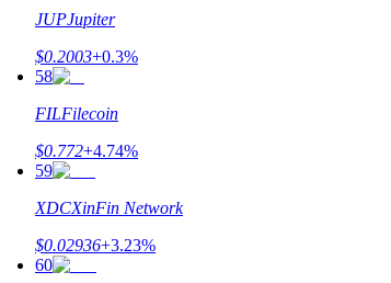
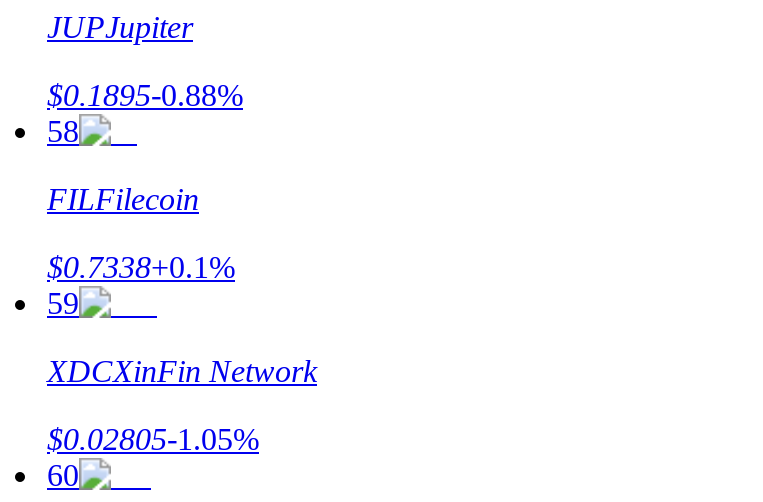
[35,47,138,65] $0.2003+0.3% -> [47,77,243,111] $0.1895-0.88%
[35,141,138,160] $0.772+4.74% -> [47,249,235,283] $0.7338+0.1%
[35,235,156,254] $0.02936+3.23% -> [47,421,259,455] $0.02805-1.05%

